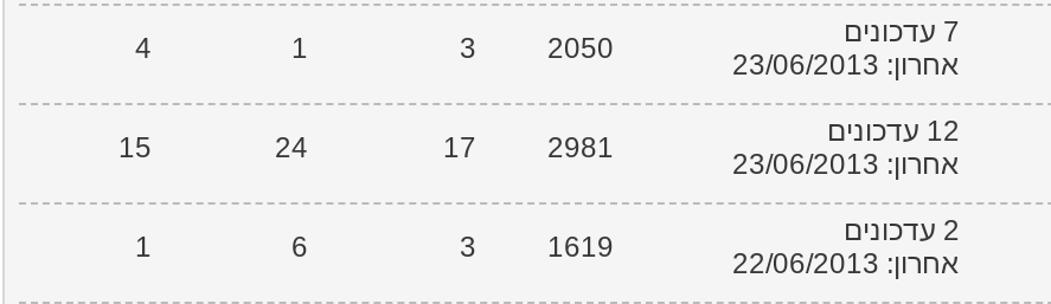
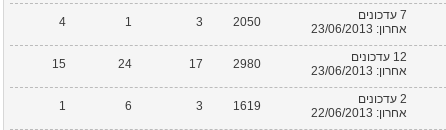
[547,131,614,164] 2981 -> [233,57,261,71] 2980

